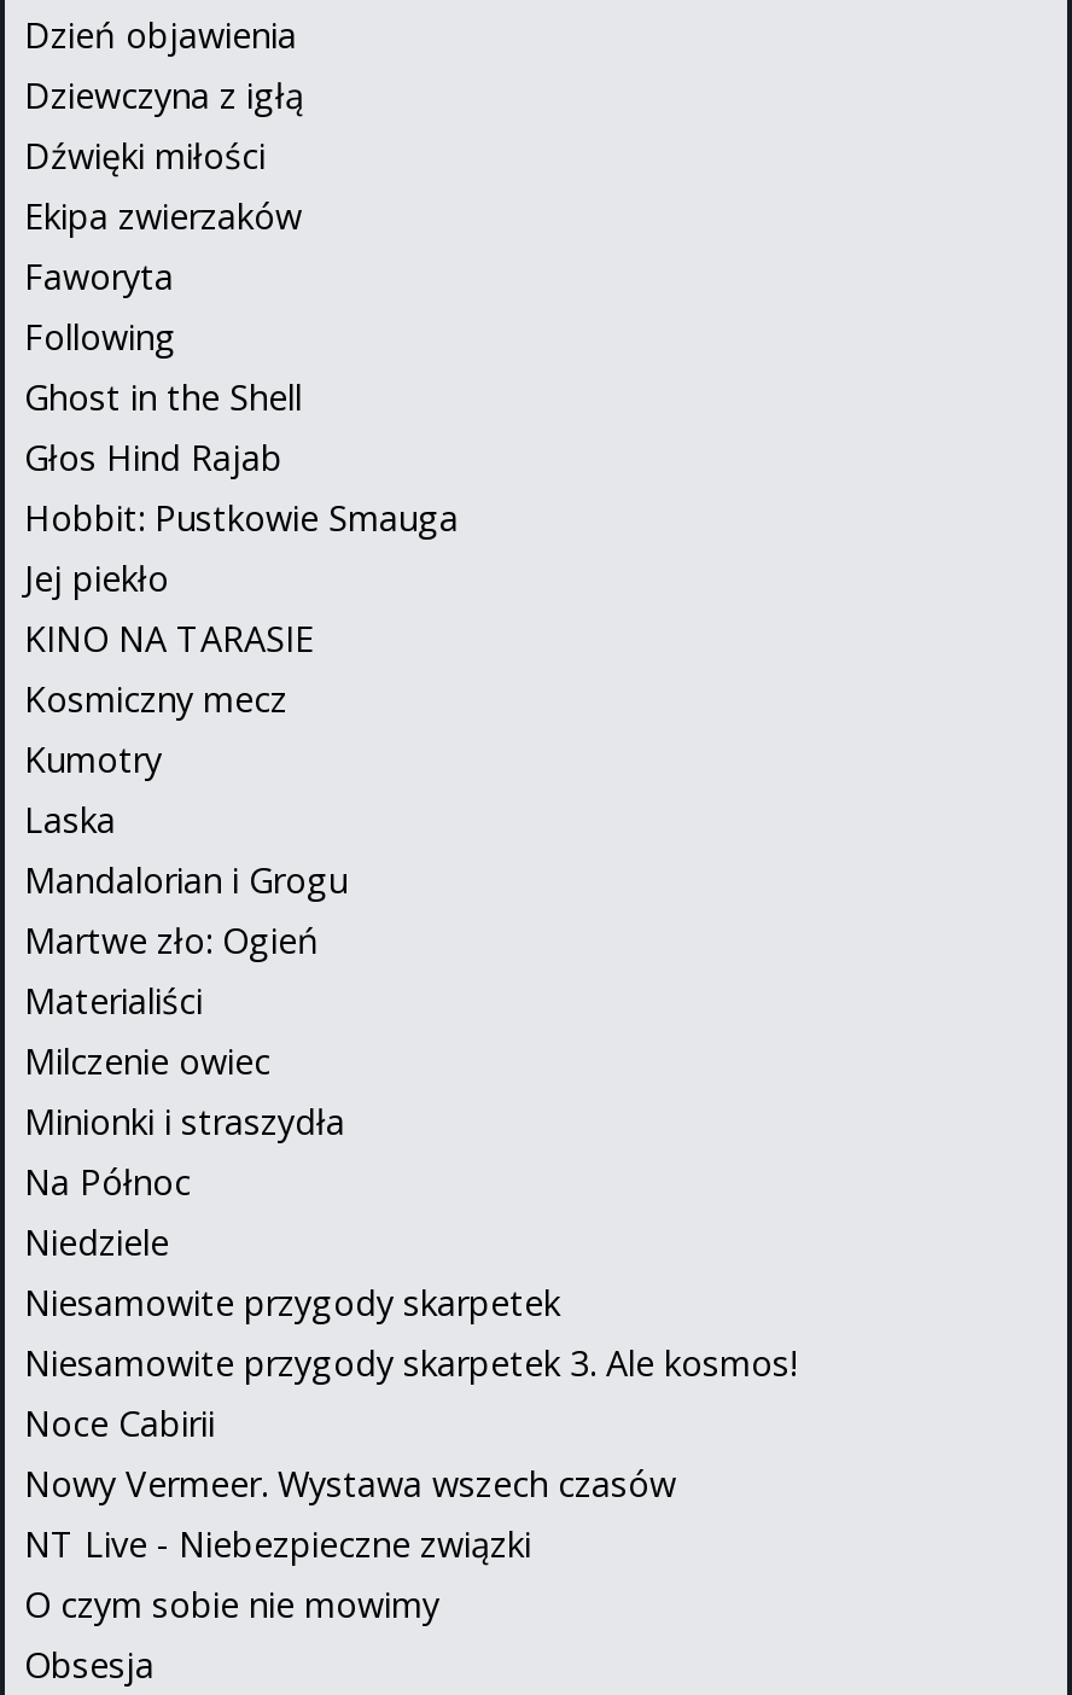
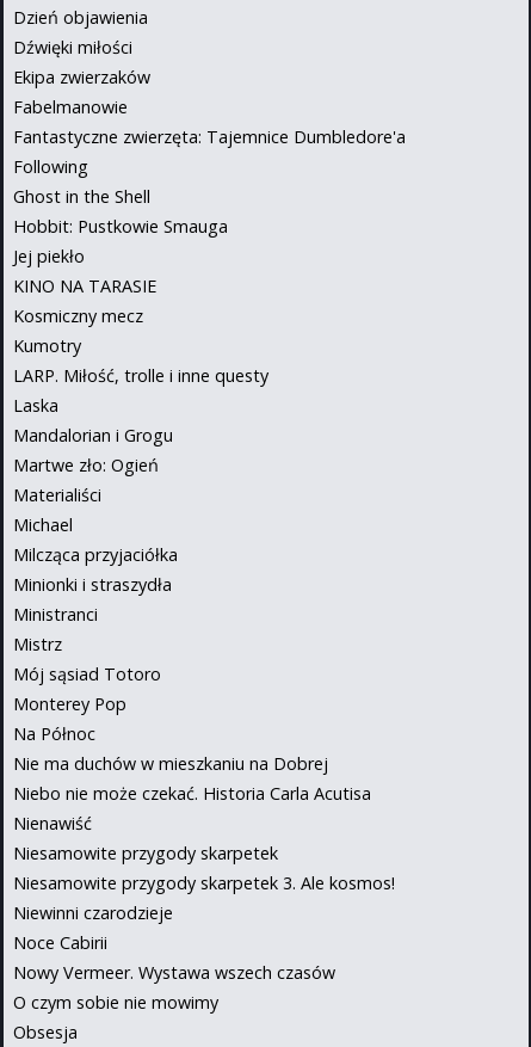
[24,71,304,117] Dziewczyna z igłą -> none
moved [24,132,302,238] -> [13,35,150,88]: Dźwięki miłości | Ekipa zwierzaków
[24,252,174,298] Faworyta -> [13,95,406,147] Fabelmanowie | Fantastyczne zwierzęta: Tajemnice Dumbledore'a
[24,433,282,479] Głos Hind Rajab -> none
moved [24,494,459,781] -> [13,214,228,356]: Hobbit: Pustkowie Smauga | Jej piekło | KINO NA TARASIE | Kosmiczny mecz | Kumotry
none -> [13,364,268,386] LARP. Miłość, trolle i inne questy
[24,1037,270,1083] Milczenie owiec -> [13,513,178,565] Michael | Milcząca przyjaciółka
none -> [13,602,161,715] Ministranci | Mistrz | Mój sąsiad Totoro | Monterey Pop
[24,1218,169,1264] Niedziele -> [13,752,371,834] Nie ma duchów w mieszkaniu na Dobrej | Niebo nie może czekać. Historia Carla Acutisa | Nienawiść
none -> [13,901,173,923] Niewinni czarodzieje
moved [24,1399,676,1505] -> [13,931,335,983]: Noce Cabirii | Nowy Vermeer. Wystawa wszech czasów
[24,1520,531,1566] NT Live - Niebezpieczne związki -> none

